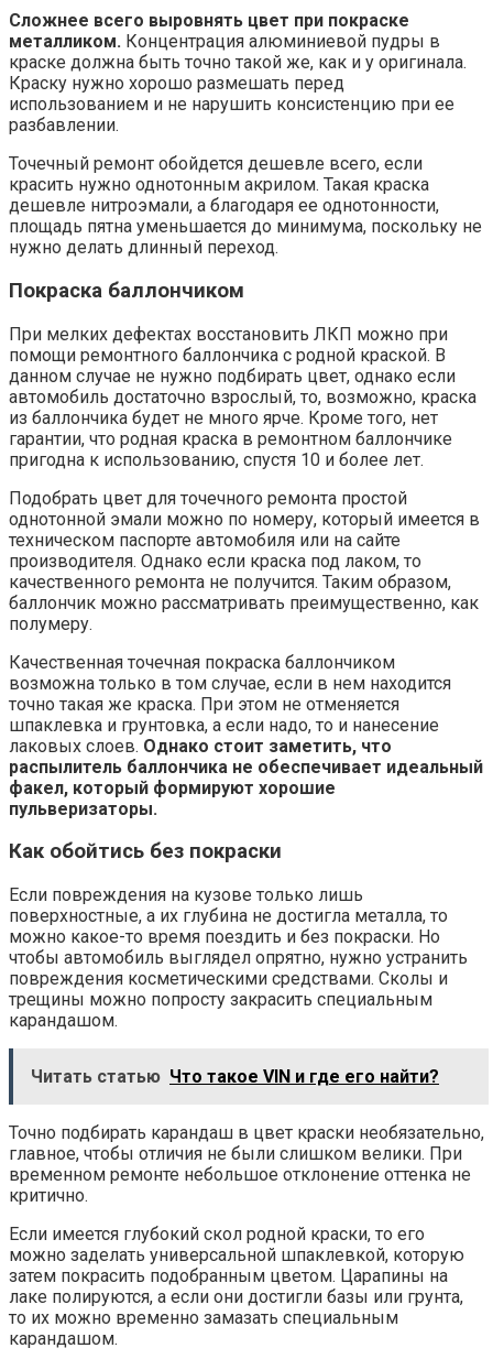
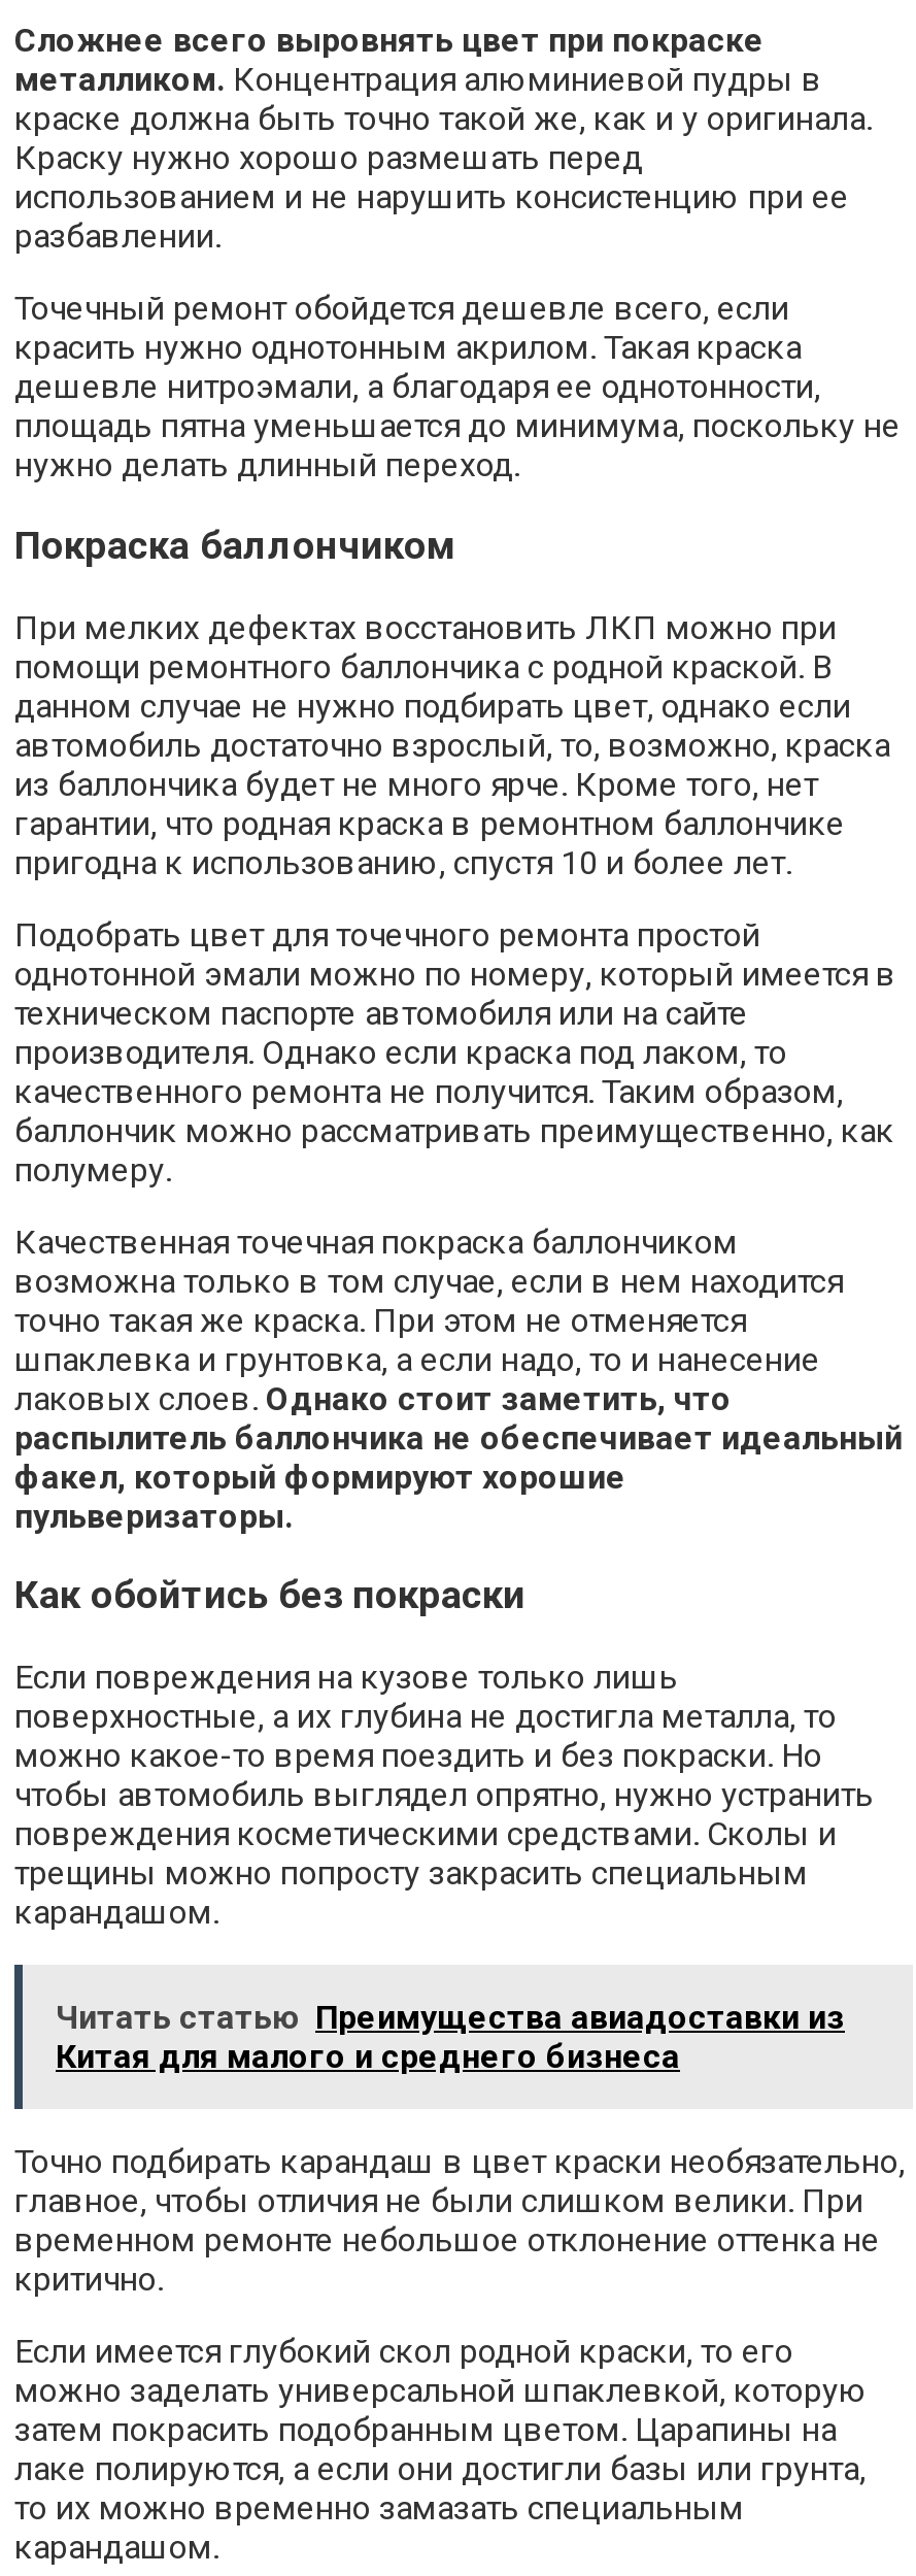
[31,1066,439,1087] Читать статью Что такое VIN и где его найти? -> [56,1998,845,2076] Читать статью Преимущества авиадоставки из | Китая для малого и среднего бизнеса

